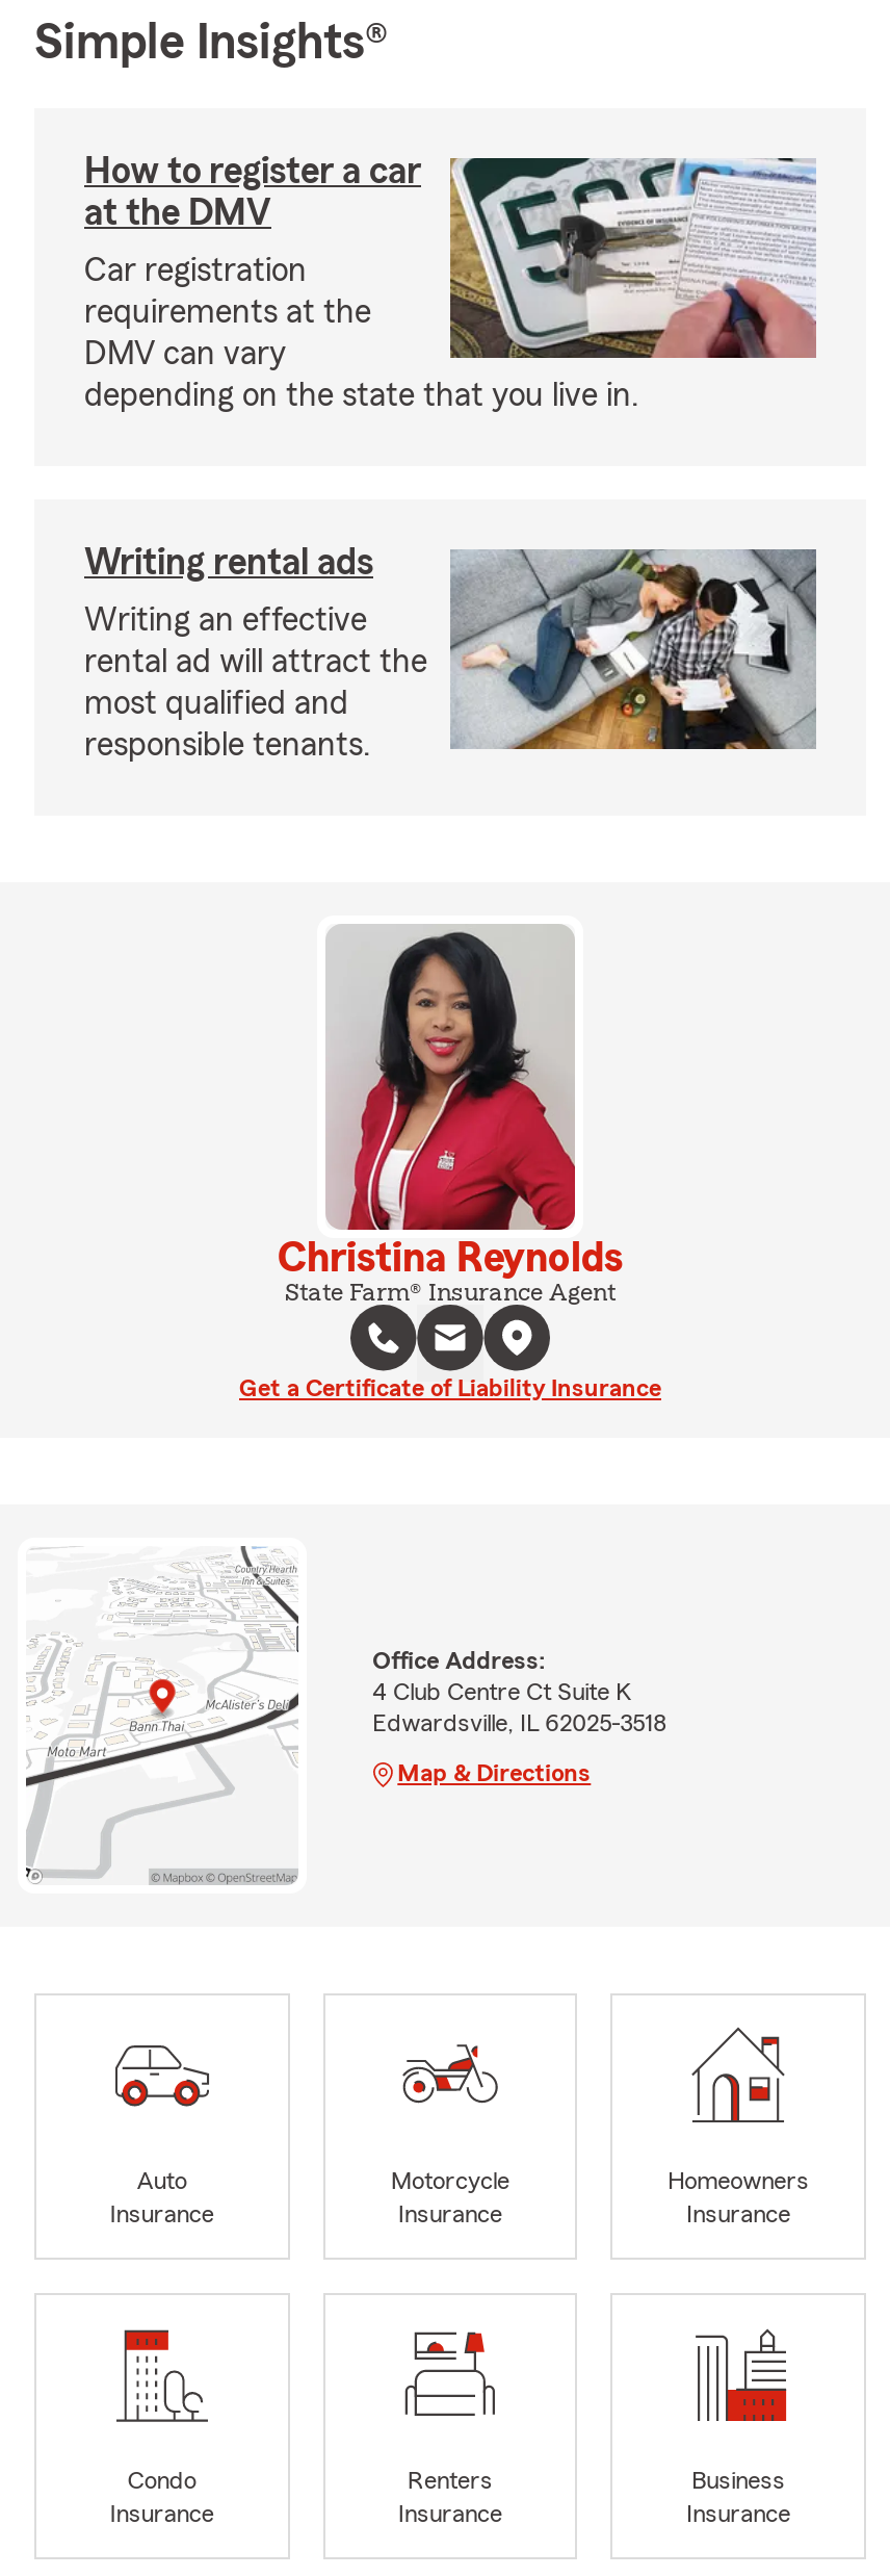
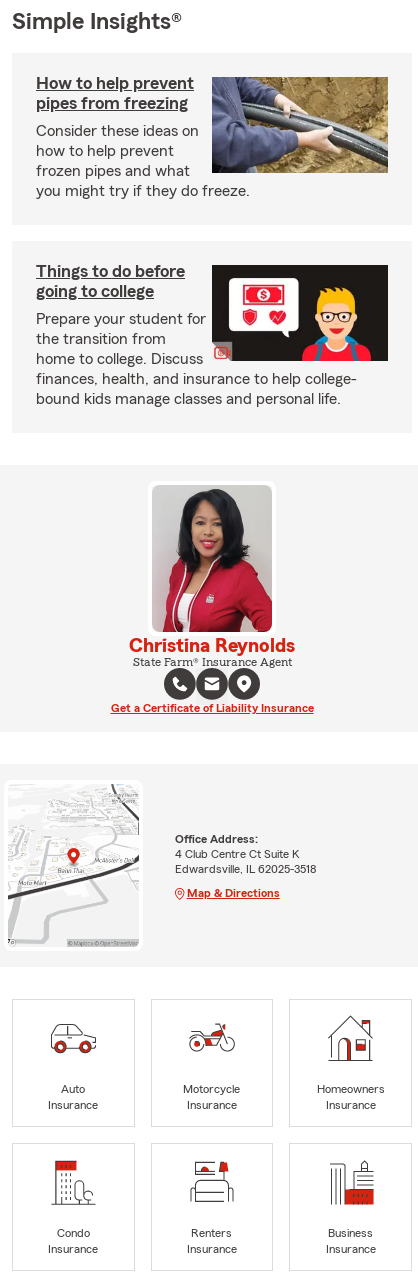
[84,152,421,231] How to register a car | at the DMV -> [36,74,194,112] How to help prevent | pipes from freezing
[84,156,816,412] [image] | Car registration | requirements at the | DMV can vary | depending on the state that you live in. -> [36,76,389,199] [image] | Consider these ideas on | how to help prevent | frozen pipes and what | you might try if they do freeze.
[84,543,373,581] Writing rental ads -> [36,262,185,300] Things to do before | going to college
[84,547,818,762] [image] | Writing an effective | rental ad will attract the | most qualified and | responsible tenants. -> [36,264,389,407] [image] | Prepare your student for | the transition from | home to college. Discuss | finances, health, and insurance to help college- | bound kids manage classes and personal life.

